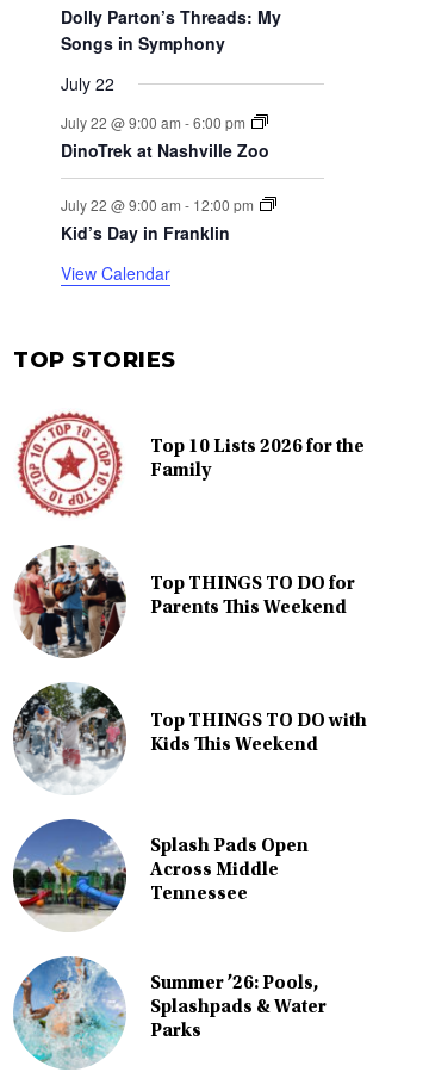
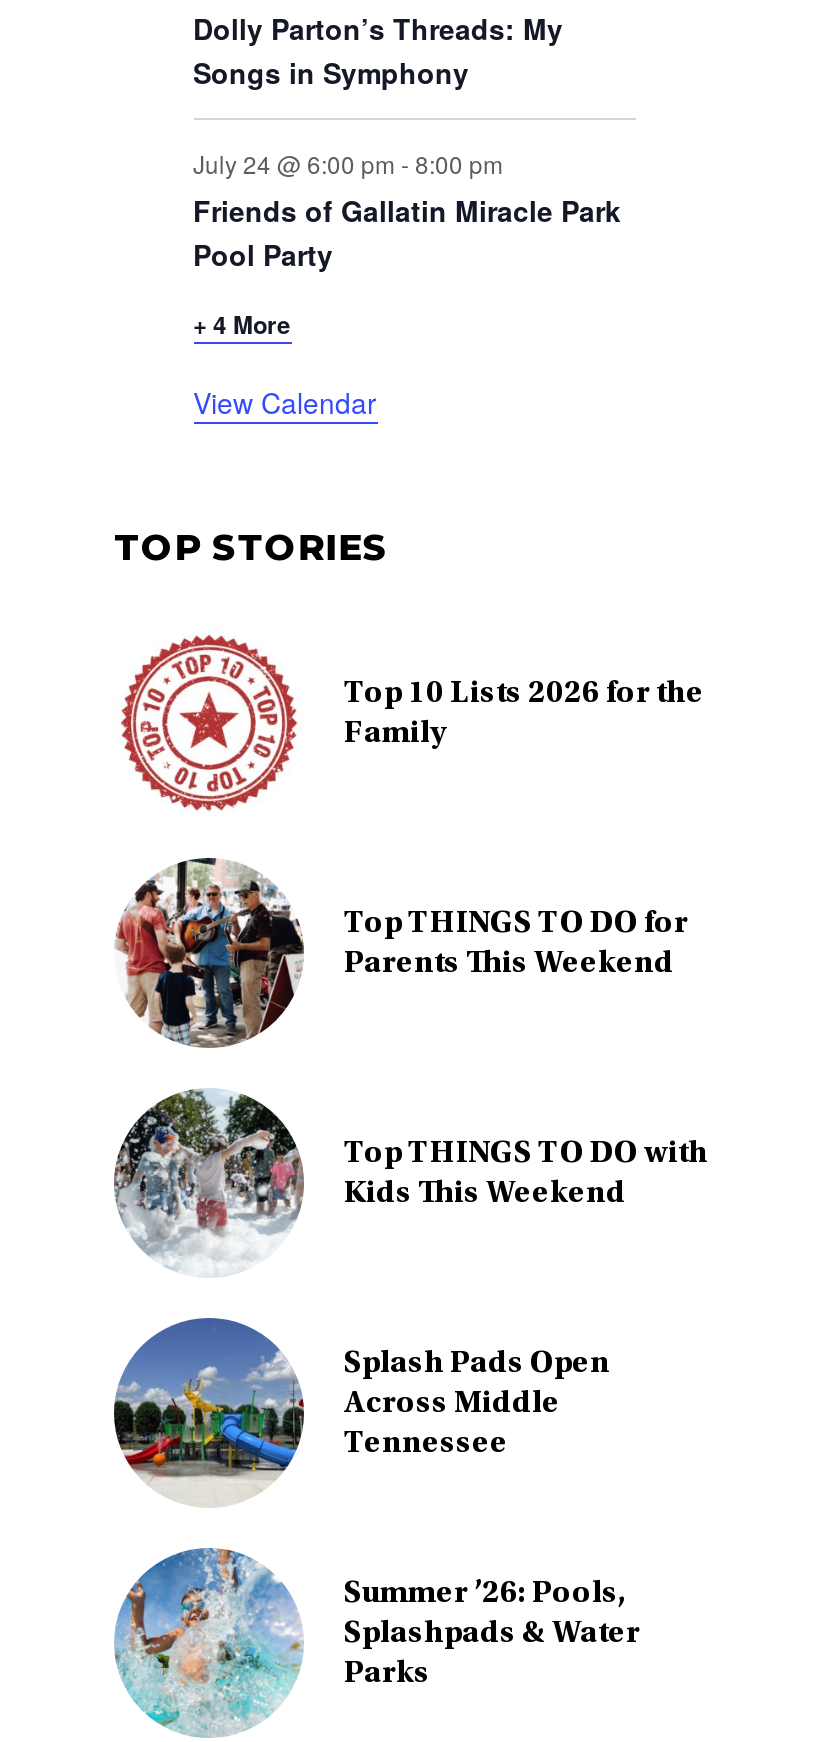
[60,72,269,244] July 22 | July 22 @ 9:00 am - 6:00 pm | DinoTrek at Nashville Zoo | July 22 @ 9:00 am - 12:00 pm | Kid’s Day in Franklin -> [193,146,621,342] July 24 @ 6:00 pm - 8:00 pm | Friends of Gallatin Miracle Park | Pool Party | + 4 More

